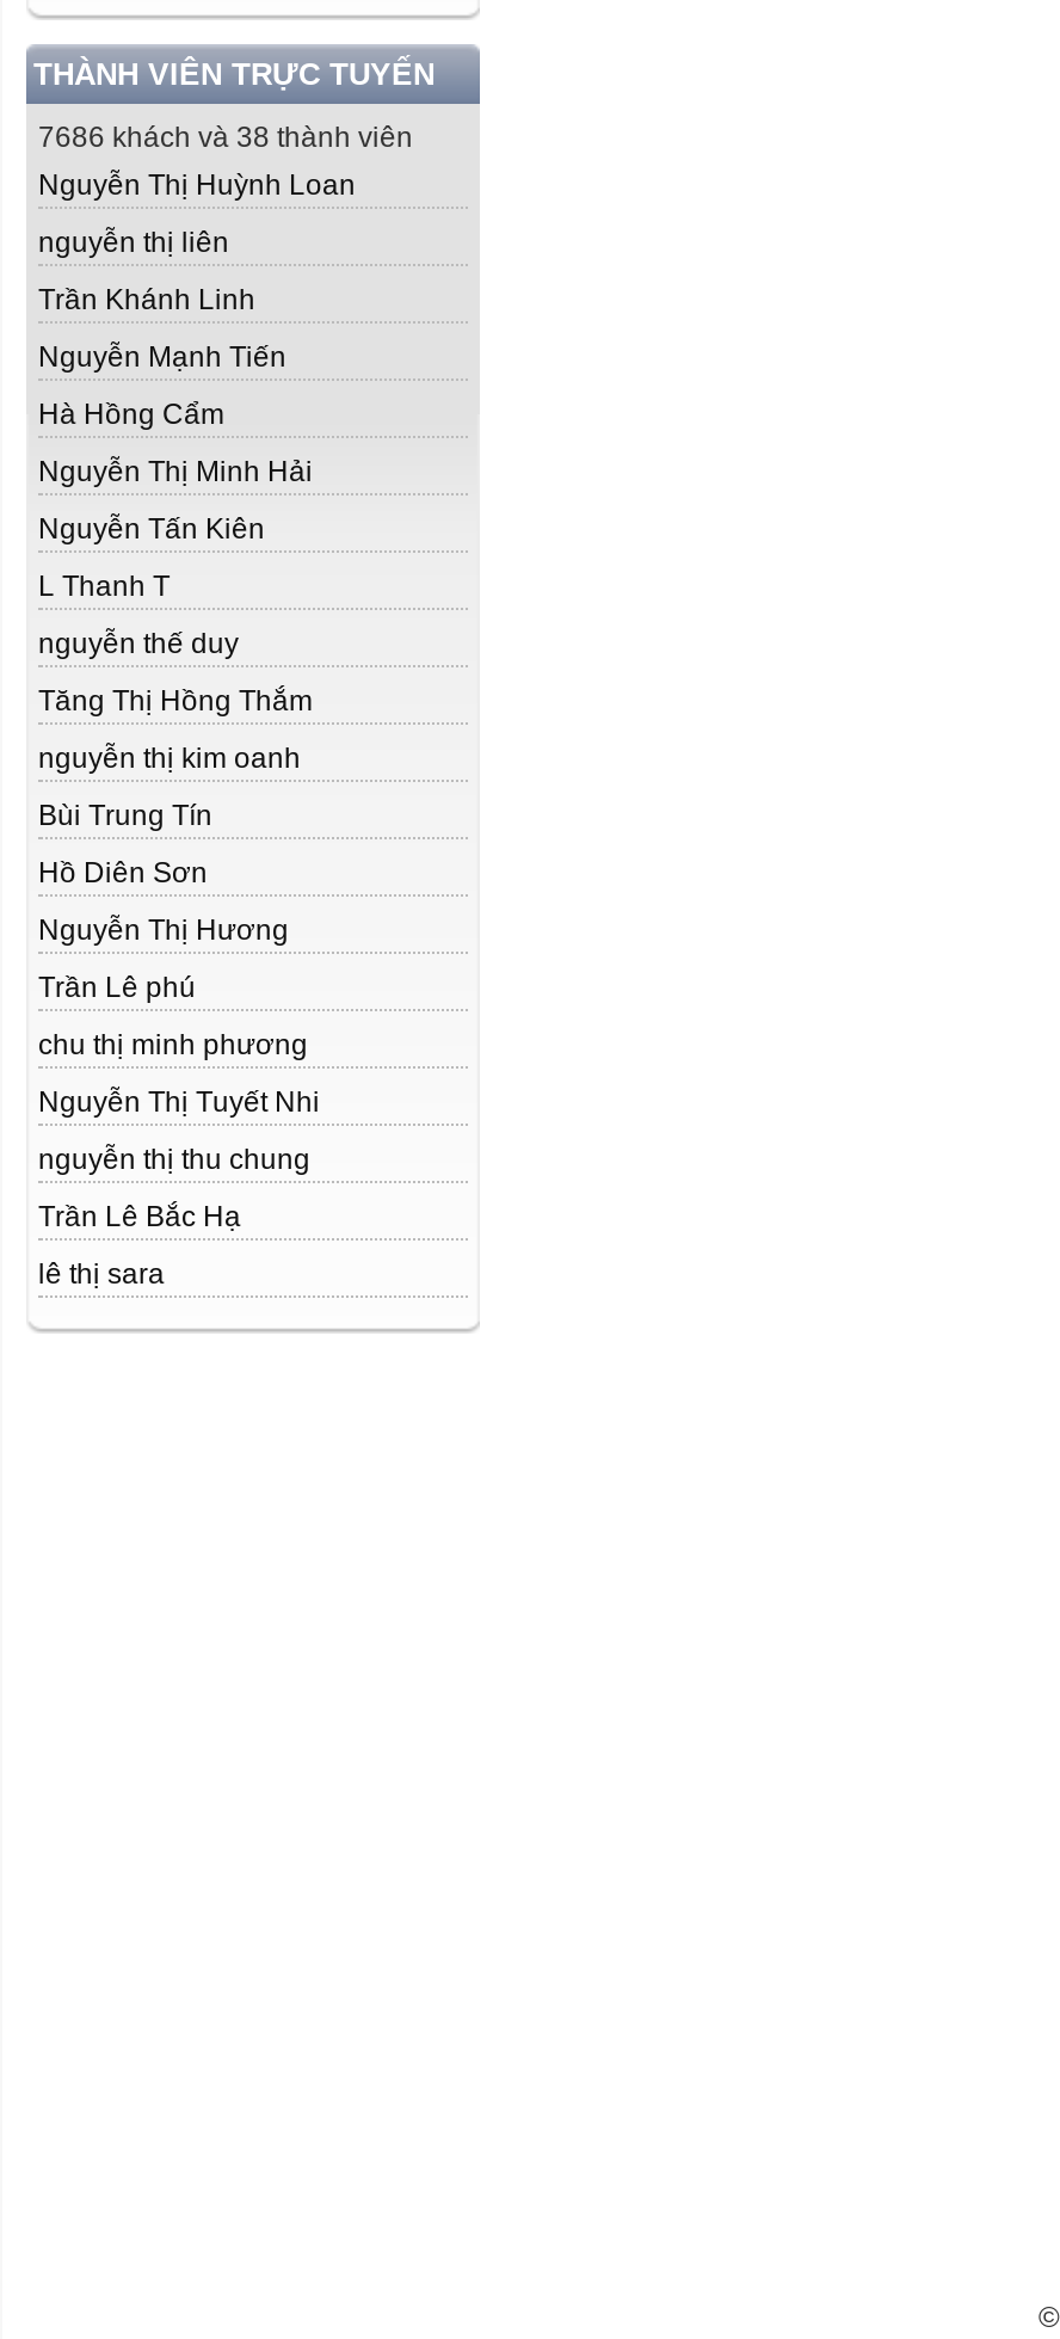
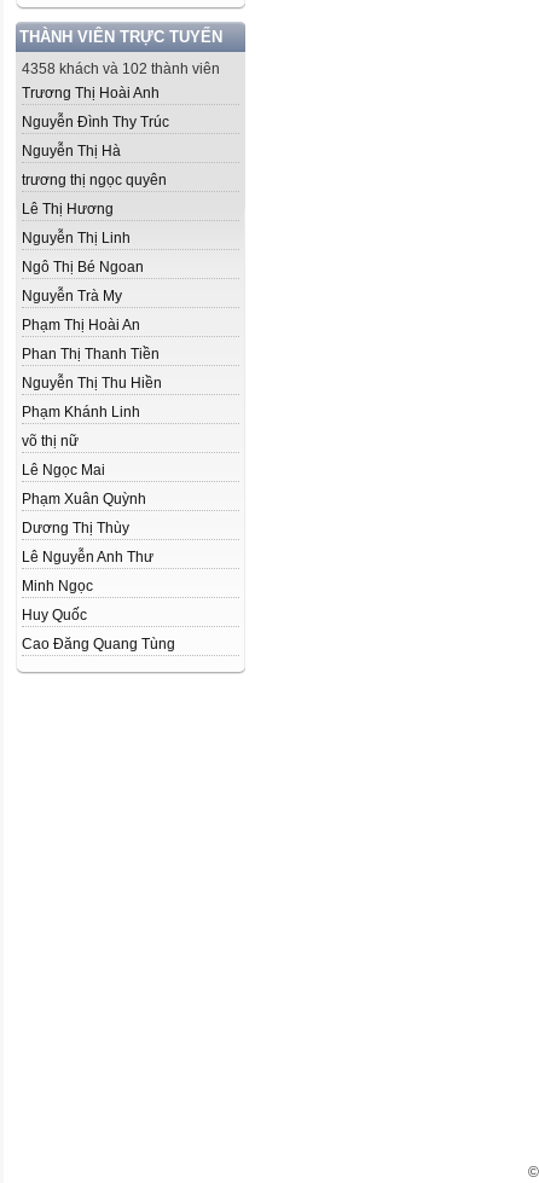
[38,121,413,202] 7686 khách và 38 thành viên | Nguyễn Thị Huỳnh Loan -> [22,60,220,102] 4358 khách và 102 thành viên | Trương Thị Hoài Anh
[38,226,229,259] nguyễn thị liên -> [22,114,169,131] Nguyễn Đình Thy Trúc
[38,283,255,316] Trần Khánh Linh -> [22,143,121,160] Nguyễn Thị Hà
[38,340,286,374] Nguyễn Mạnh Tiến -> [22,172,167,189] trương thị ngọc quyên
[38,398,224,431] Hà Hồng Cẩm -> [22,201,114,218] Lê Thị Hương
[38,455,313,488] Nguyễn Thị Minh Hải -> [22,230,131,247] Nguyễn Thị Linh
[38,512,265,546] Nguyễn Tấn Kiên -> [22,259,144,276] Ngô Thị Bé Ngoan
[38,570,170,603] L Thanh T -> [22,288,122,305] Nguyễn Trà My
[38,627,239,660] nguyễn thế duy -> [22,317,140,334] Phạm Thị Hoài An
[38,684,313,718] Tăng Thị Hồng Thắm -> [22,346,160,363] Phan Thị Thanh Tiền
[38,741,301,775] nguyễn thị kim oanh -> [22,375,162,392] Nguyễn Thị Thu Hiền
[38,799,212,832] Bùi Trung Tín -> [22,404,140,421] Phạm Khánh Linh
[38,856,208,890] Hồ Diên Sơn -> [22,433,79,450] võ thị nữ
[38,913,289,947] Nguyễn Thị Hương -> [22,462,105,479] Lê Ngọc Mai
[38,971,196,1004] Trần Lê phú -> [22,491,146,508] Phạm Xuân Quỳnh
[38,1028,308,1061] chu thị minh phương -> [22,520,129,537] Dương Thị Thùy
[38,1085,320,1119] Nguyễn Thị Tuyết Nhi -> [22,549,153,566] Lê Nguyễn Anh Thư
[38,1143,310,1176] nguyễn thị thu chung -> [22,578,93,595] Minh Ngọc
[38,1200,241,1233] Trần Lê Bắc Hạ -> [22,607,87,624] Huy Quốc
[38,1257,165,1291] lê thị sara -> [22,636,175,653] Cao Đăng Quang Tùng

